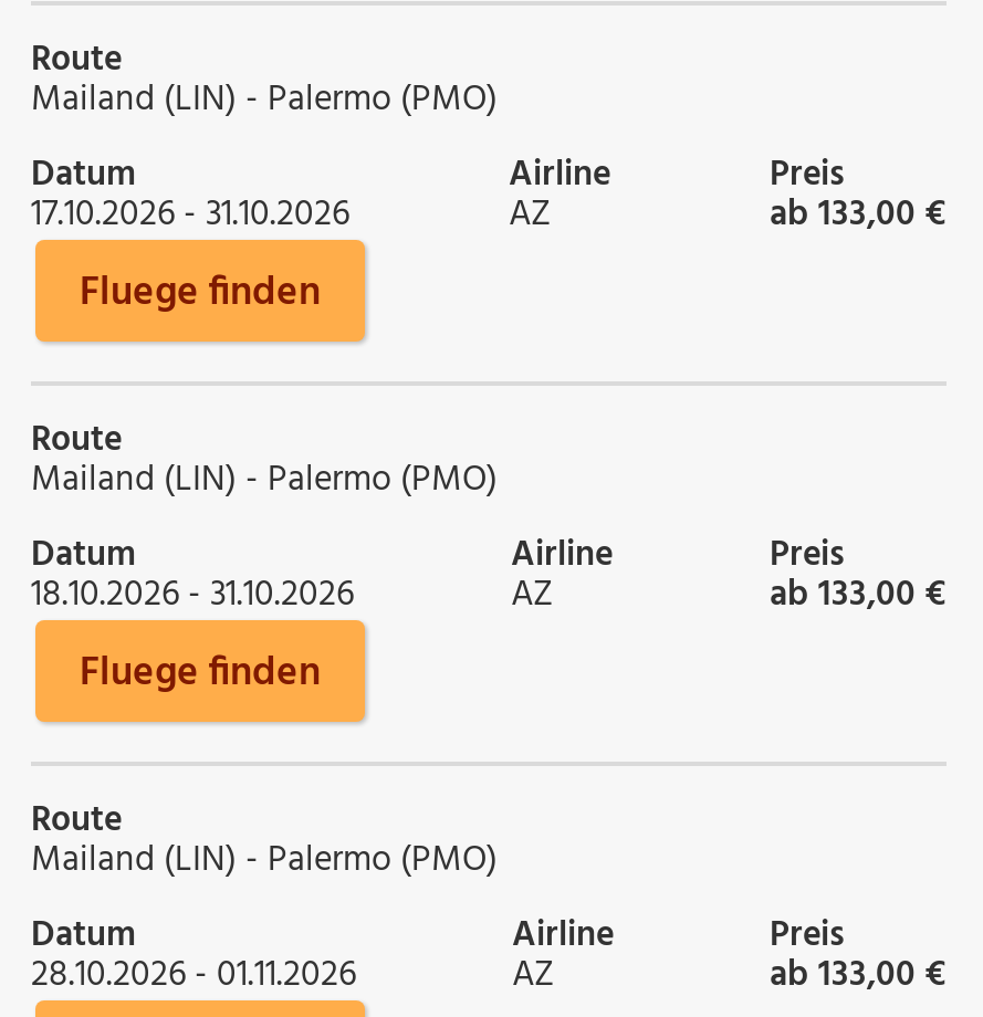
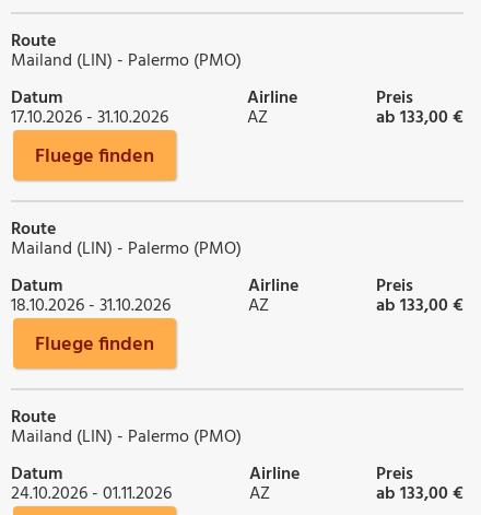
[31,947,356,1005] 28.10.2026 - 01.11.2026 -> [11,480,172,508] 24.10.2026 - 01.11.2026

